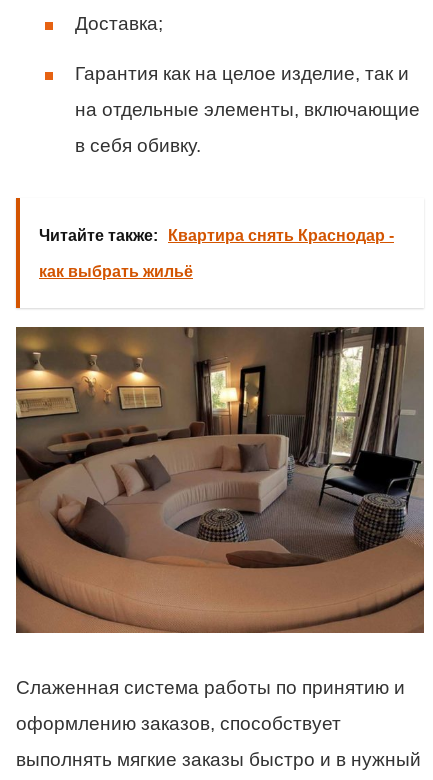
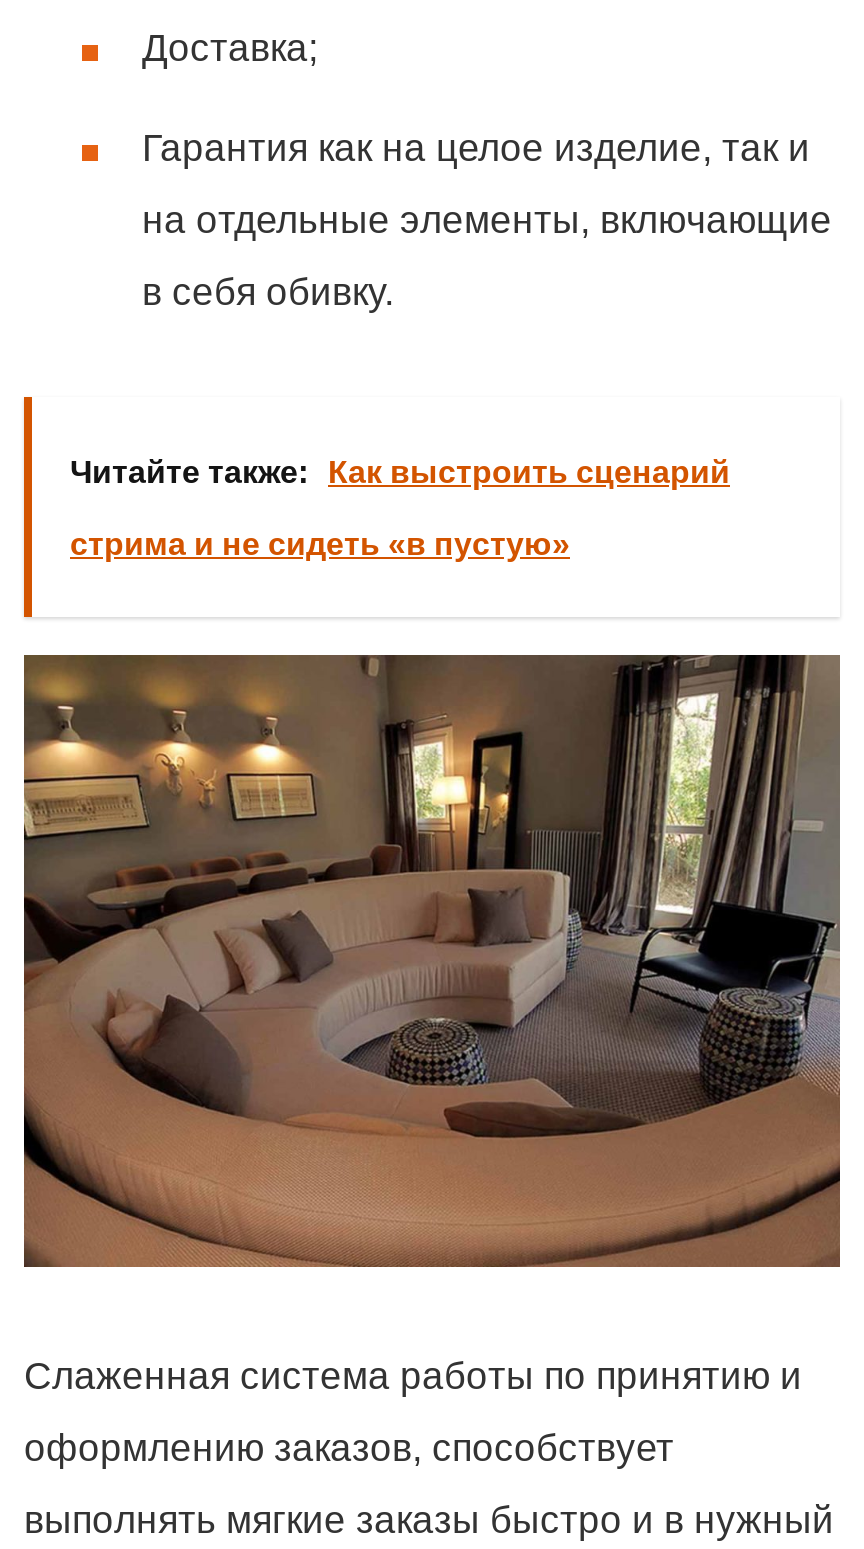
[39,227,394,244] Читайте также: Квартира снять Краснодар - -> [70,454,730,488] Читайте также: Как выстроить сценарий
[39,263,193,280] как выбрать жильё -> [70,526,570,560] стрима и не сидеть «в пустую»

